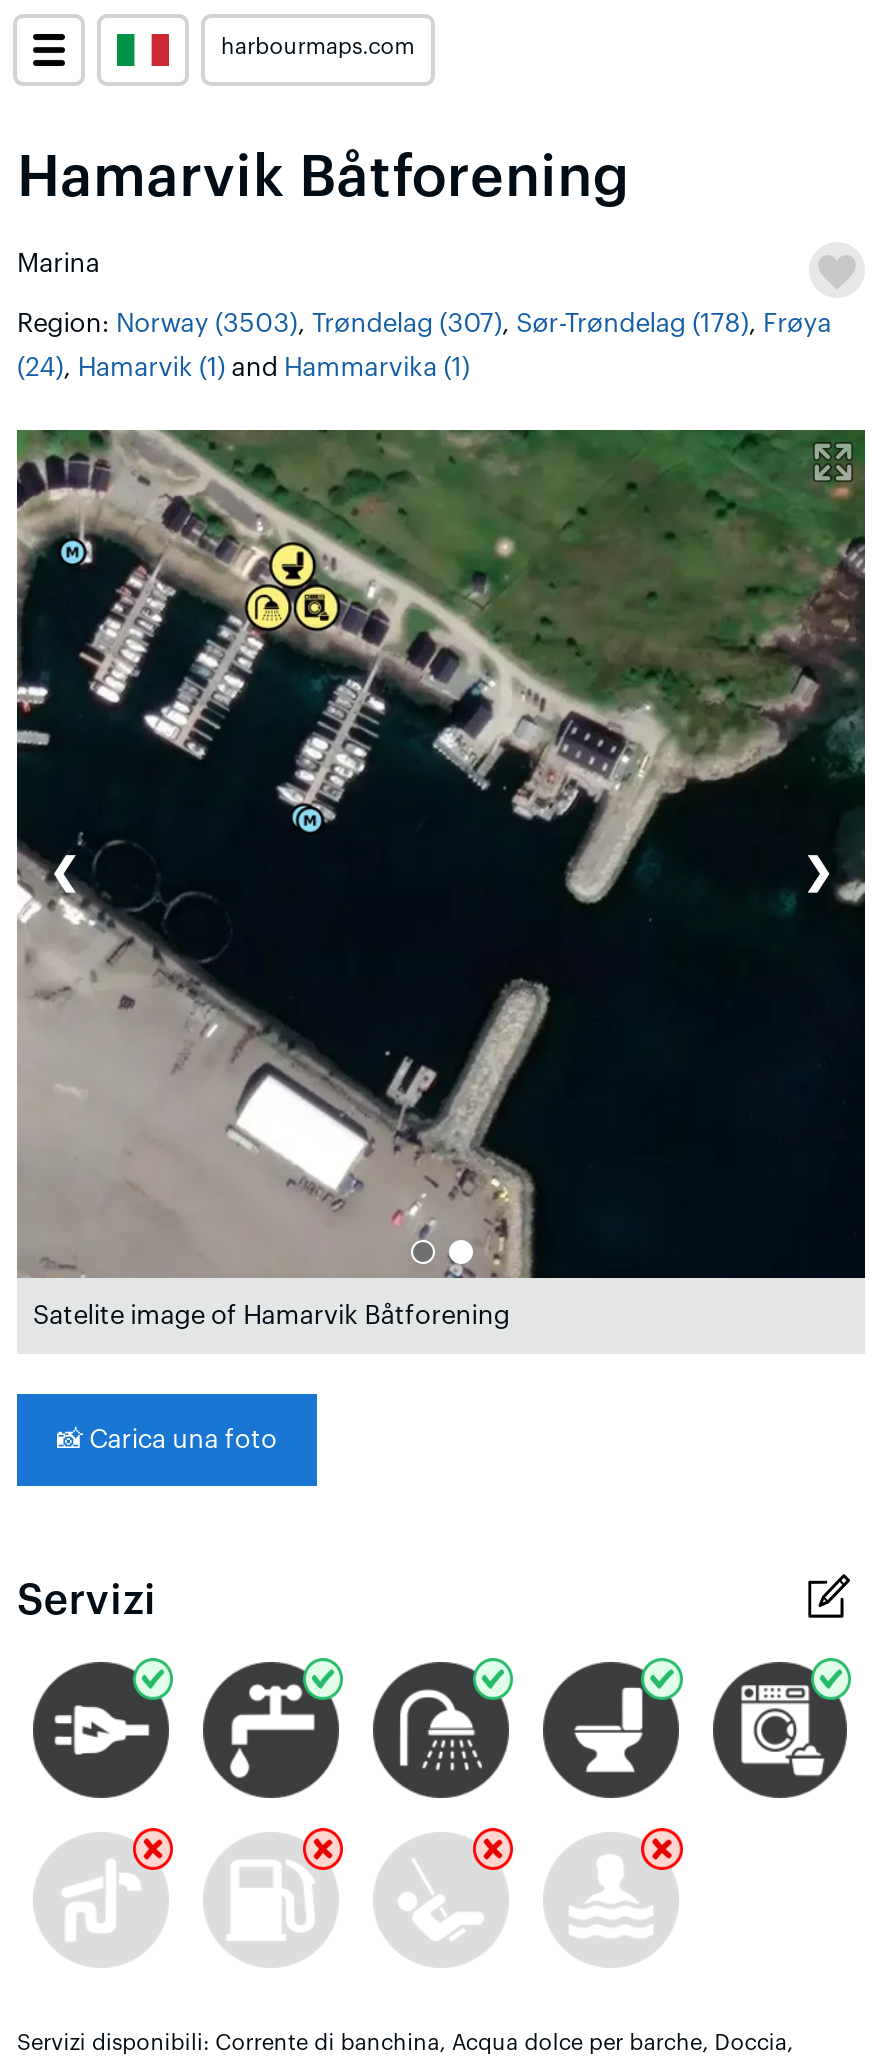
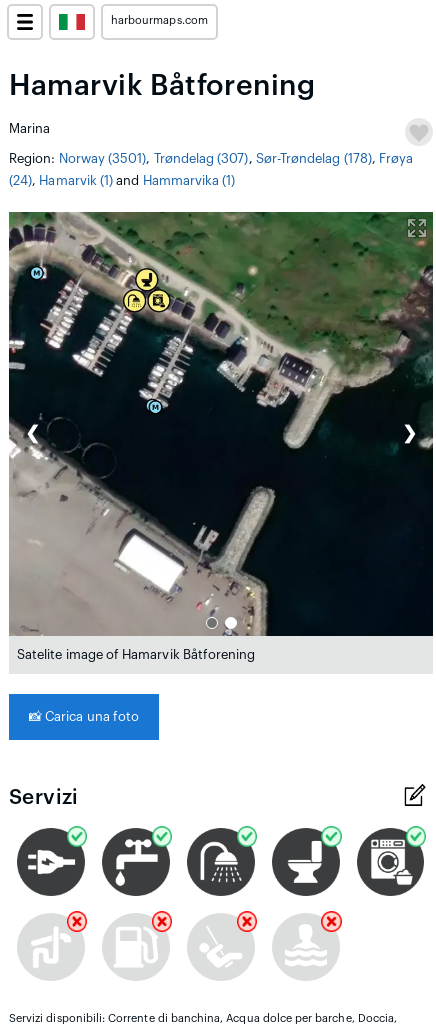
[17,310,832,336] Region: Norway (3503), Trøndelag (307), Sør-Trøndelag (178), Frøya -> [9,152,413,165] Region: Norway (3501), Trøndelag (307), Sør-Trøndelag (178), Frøya

